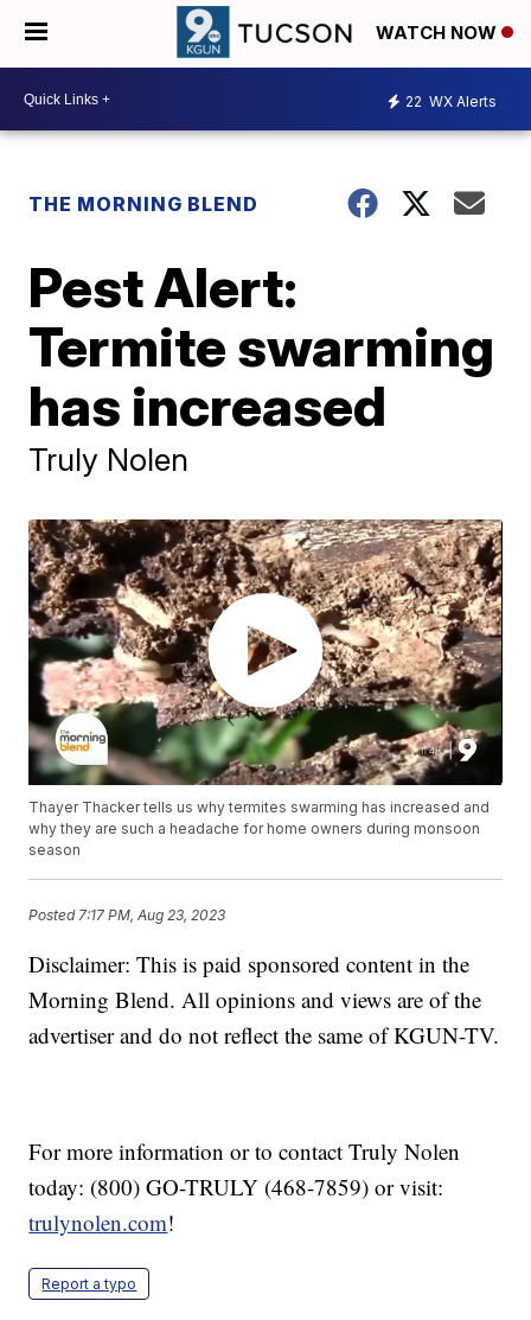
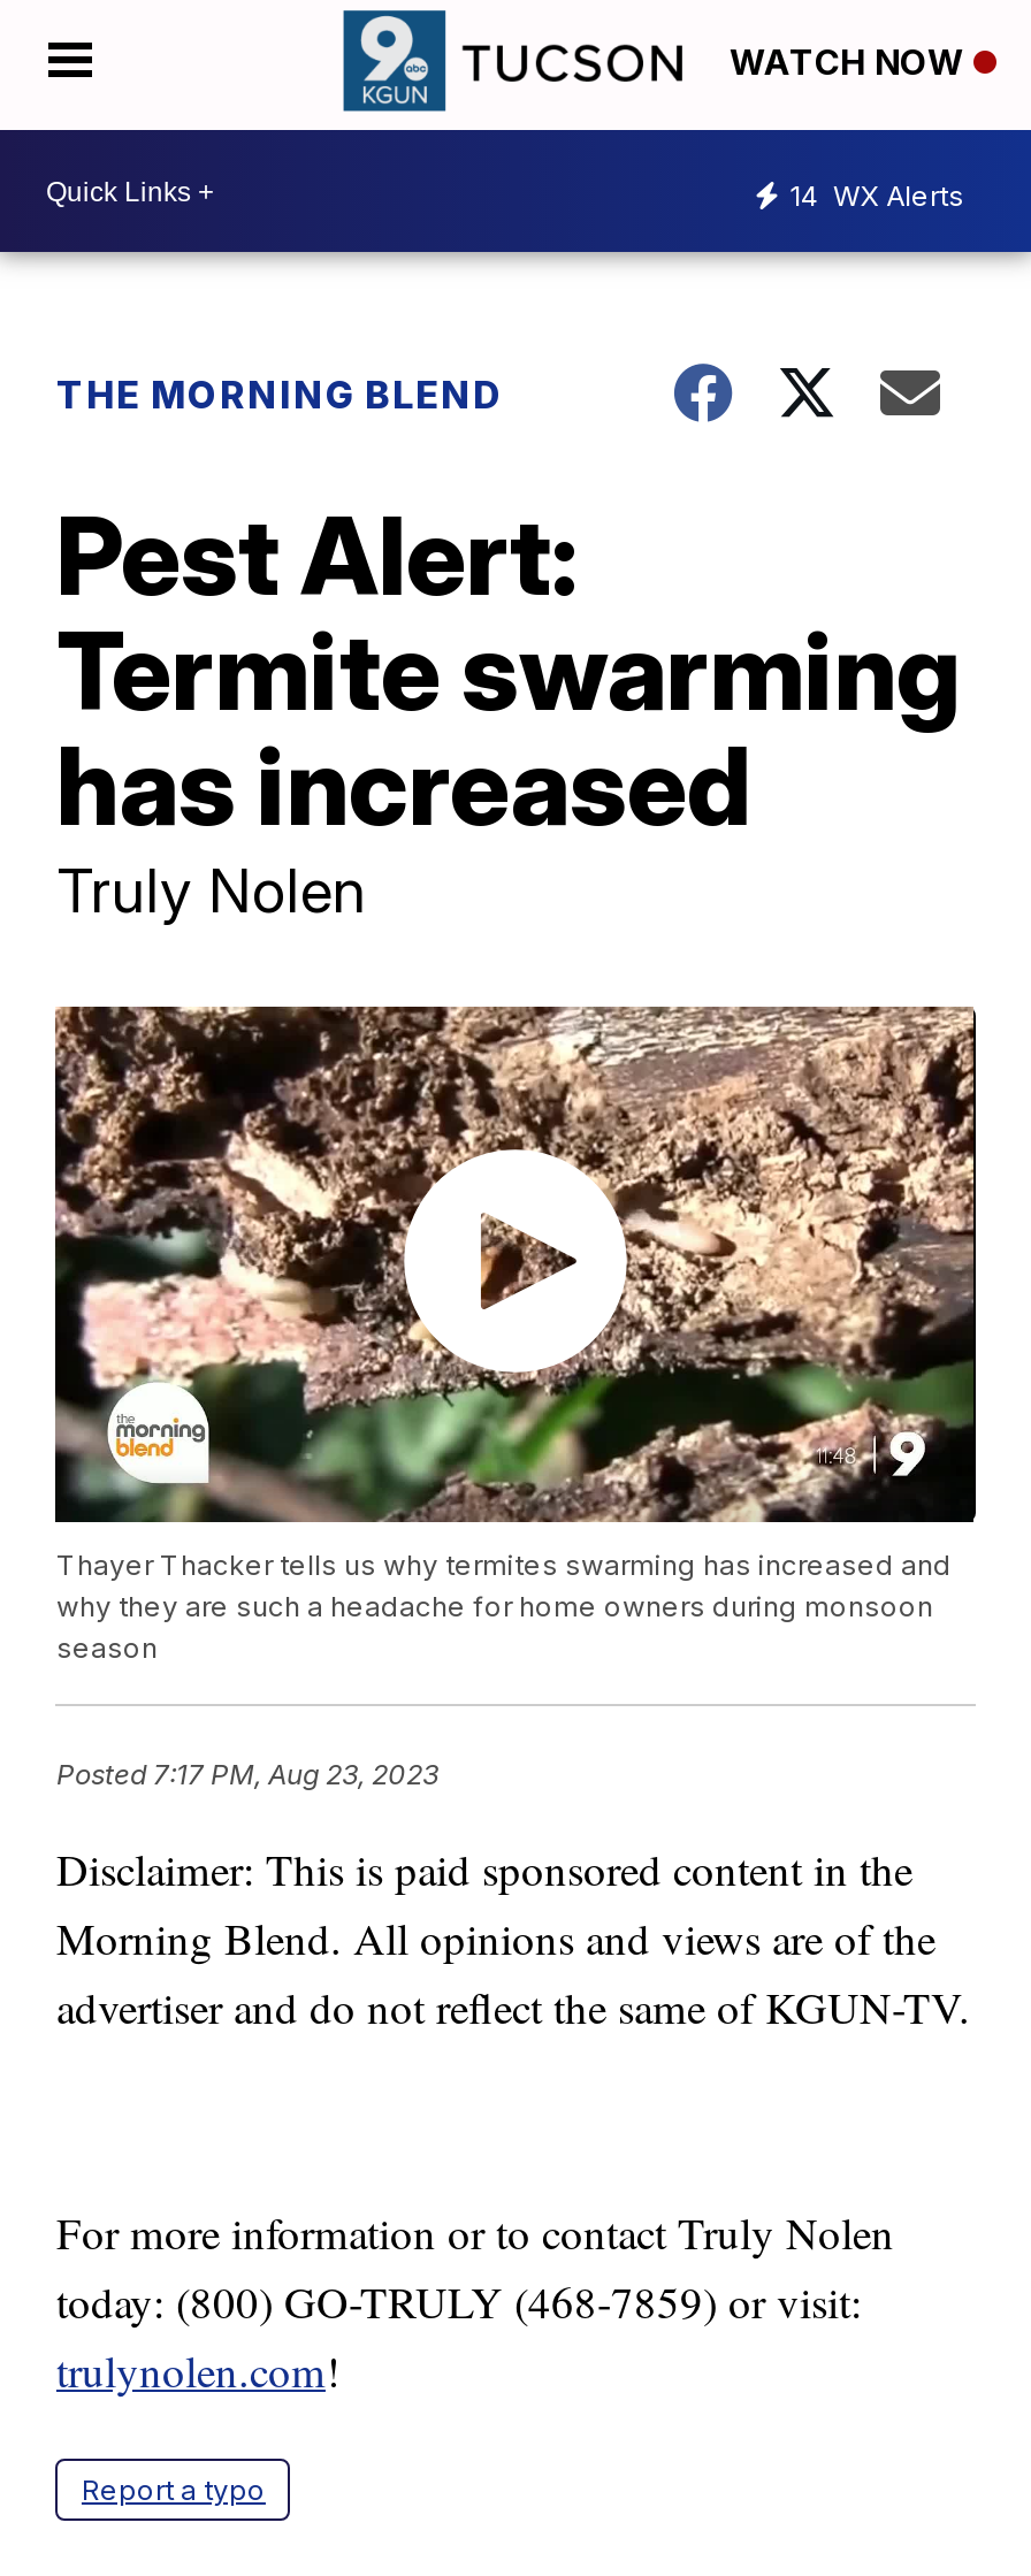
[405,92,497,110] 22 WX Alerts -> [789,177,964,212] 14 WX Alerts

